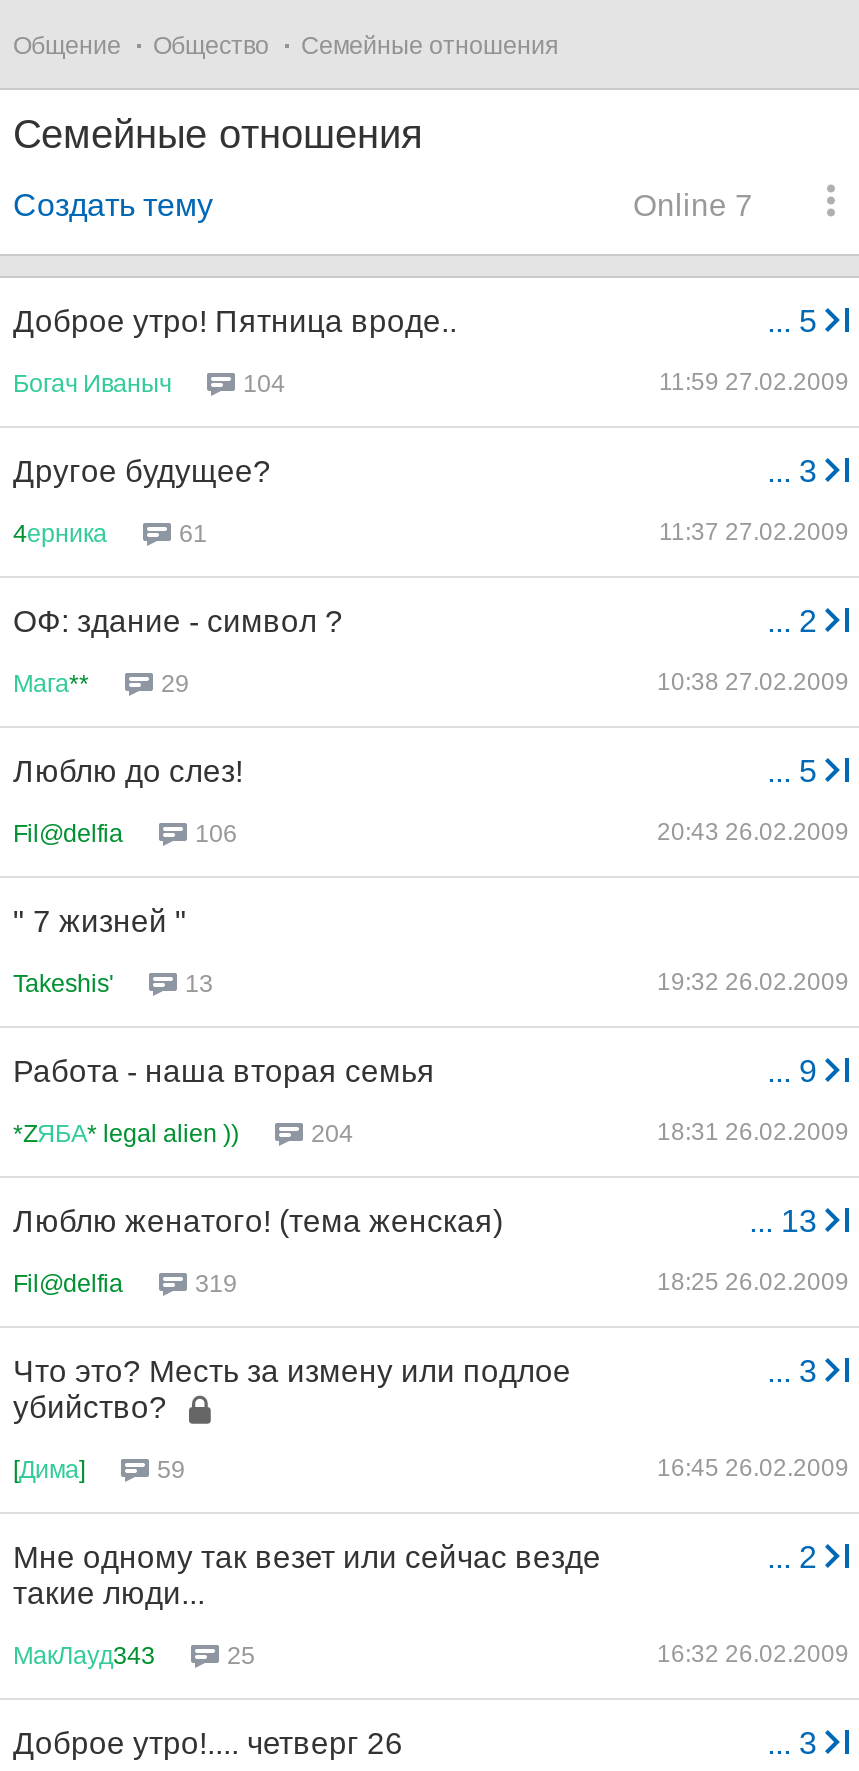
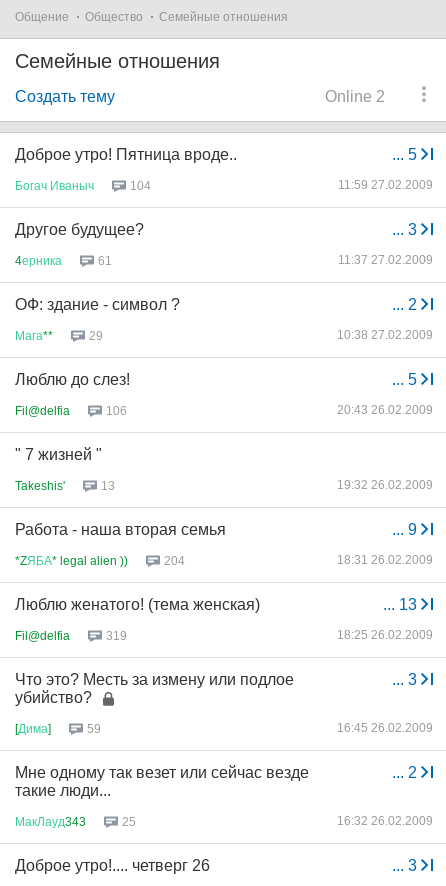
[633,188,753,222] Online 7 -> [325,88,385,105] Online 2

